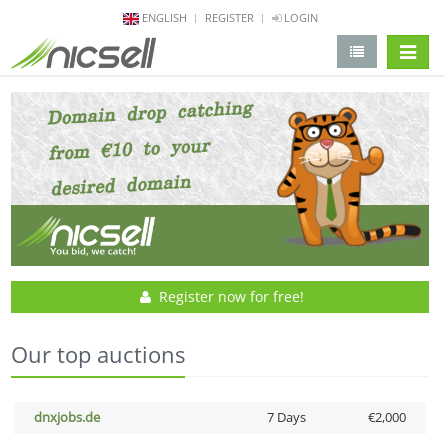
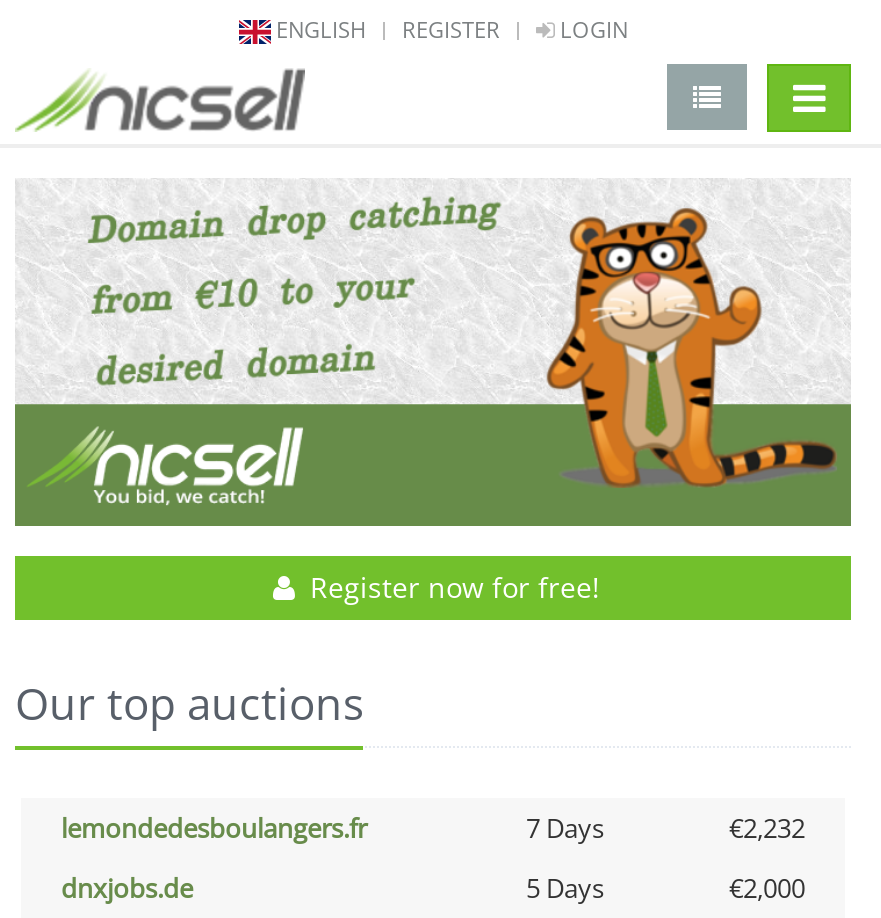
none -> [61,810,805,846] lemondedesboulangers.fr | 7 Days | €2,232
[266,408,305,426] 7 Days -> [526,870,604,906] 5 Days

